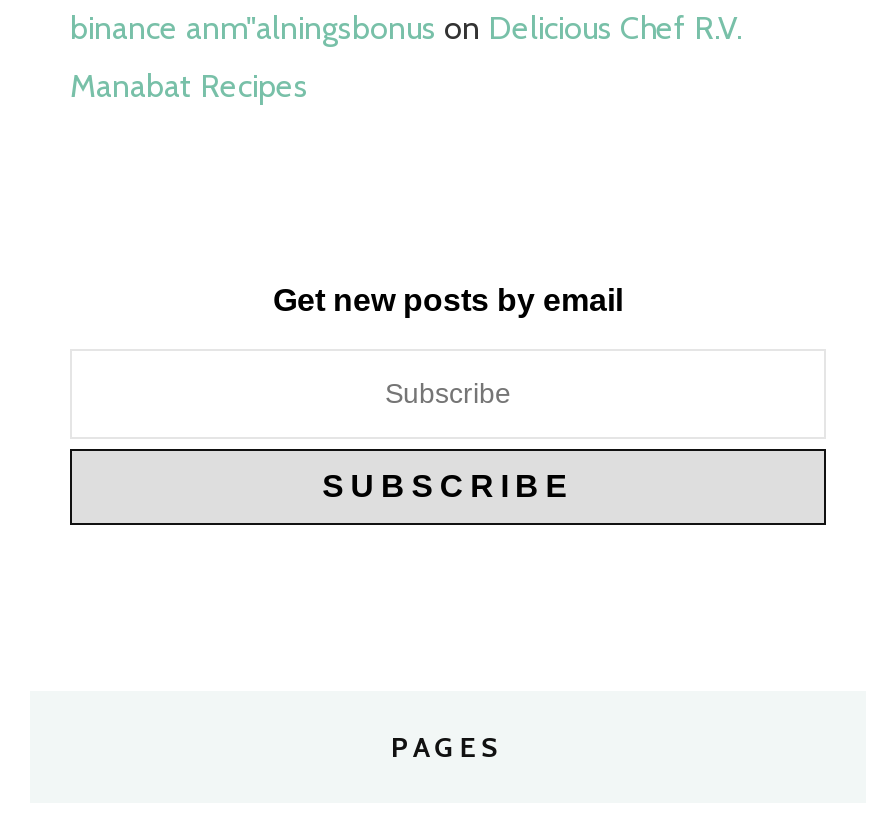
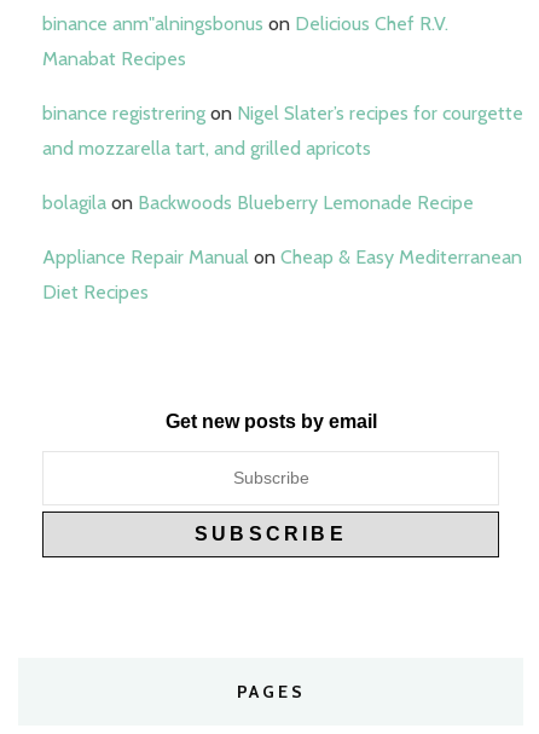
none -> [42,102,523,304] binance registrering on Nigel Slater’s recipes for courgette | and mozzarella tart, and grilled apricots | bolagila on Backwoods Blueberry Lemonade Recipe | Appliance Repair Manual on Cheap & Easy Mediterranean | Diet Recipes

